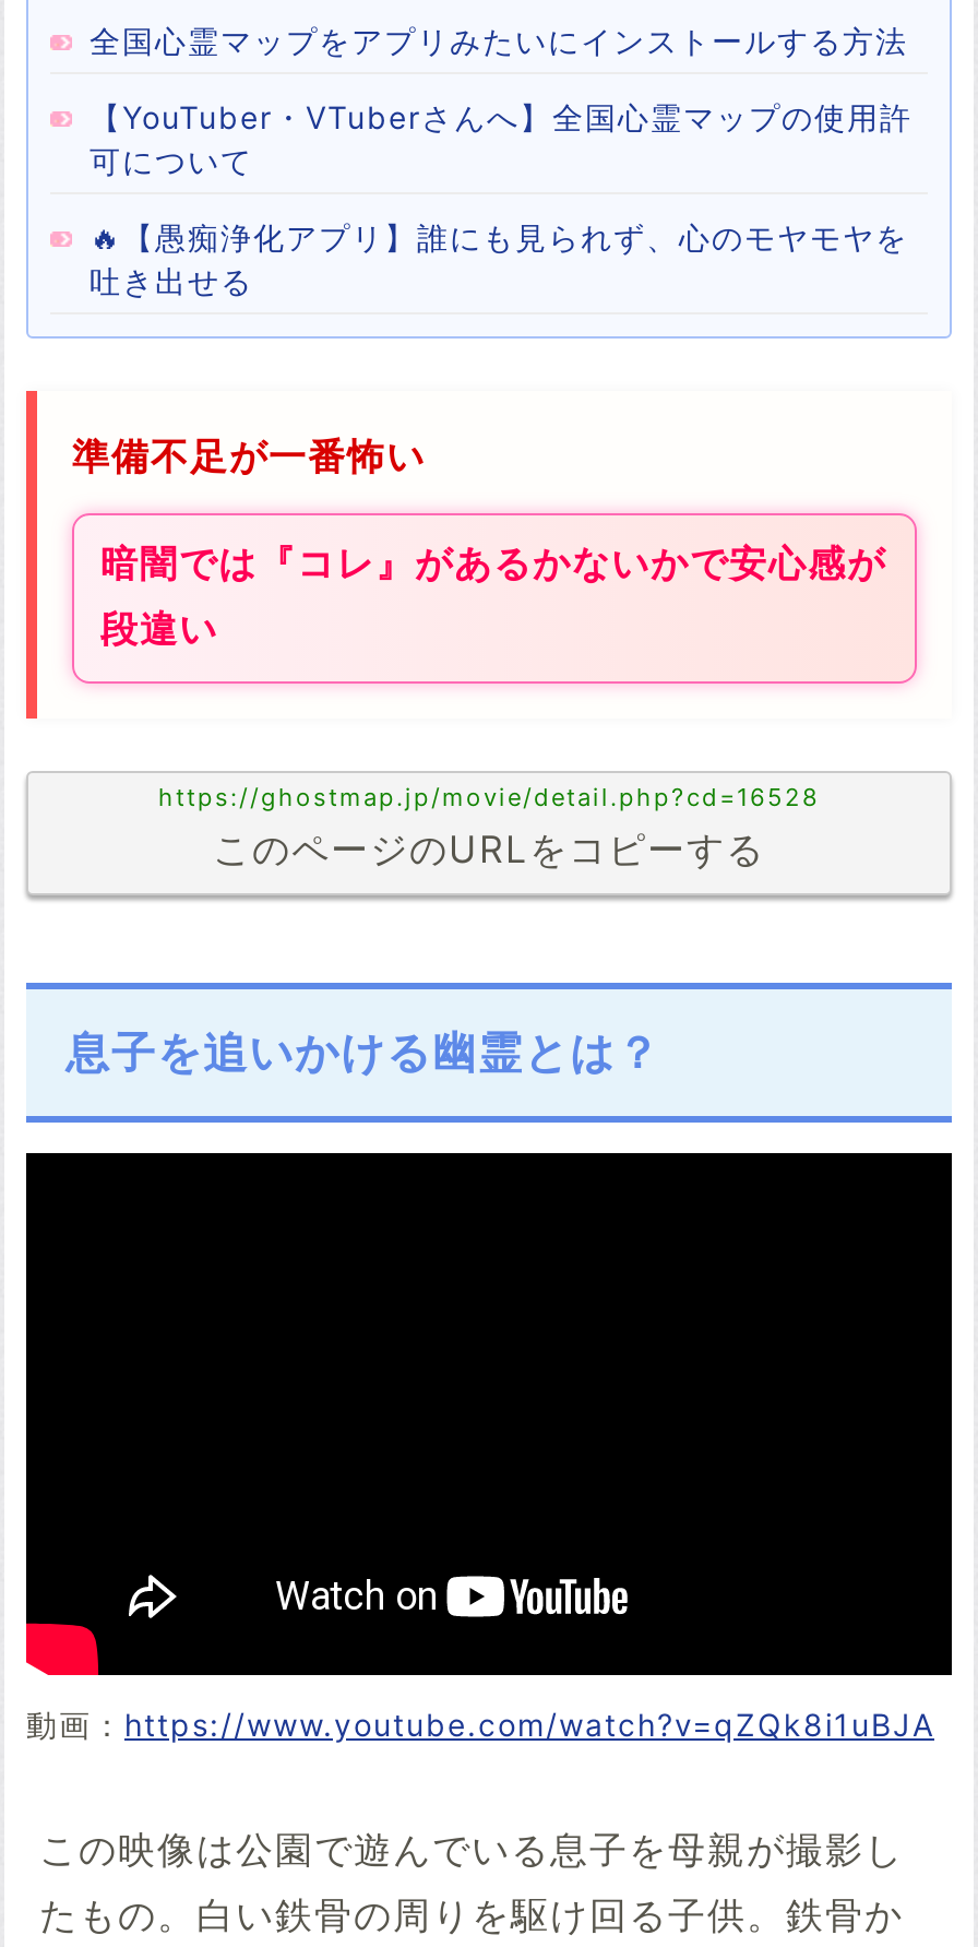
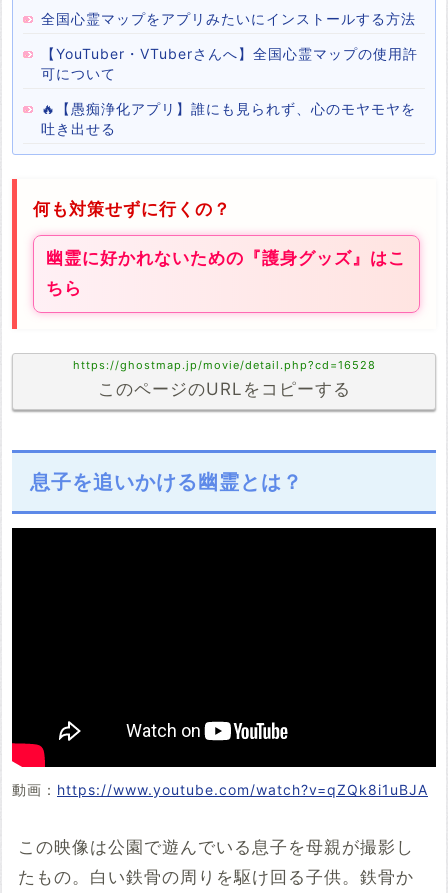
[72,437,426,478] 準備不足が一番怖い -> [33,200,231,219] 何も対策せずに行くの？
[100,544,886,585] 暗闇では『コレ』があるかないかで安心感が -> [46,249,406,268] 幽霊に好かれないための『護身グッズ』はこ
[100,609,218,651] 段違い -> [46,279,82,298] ちら

